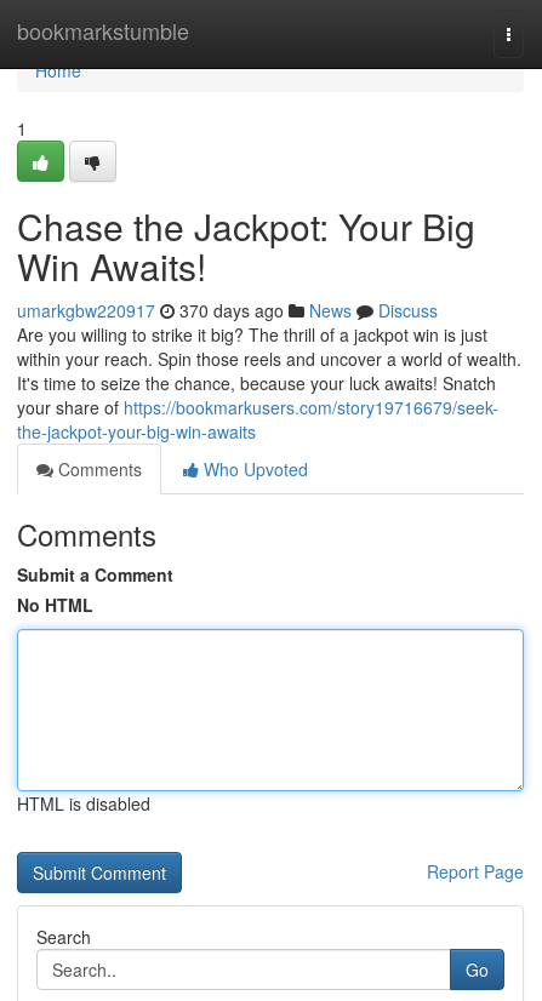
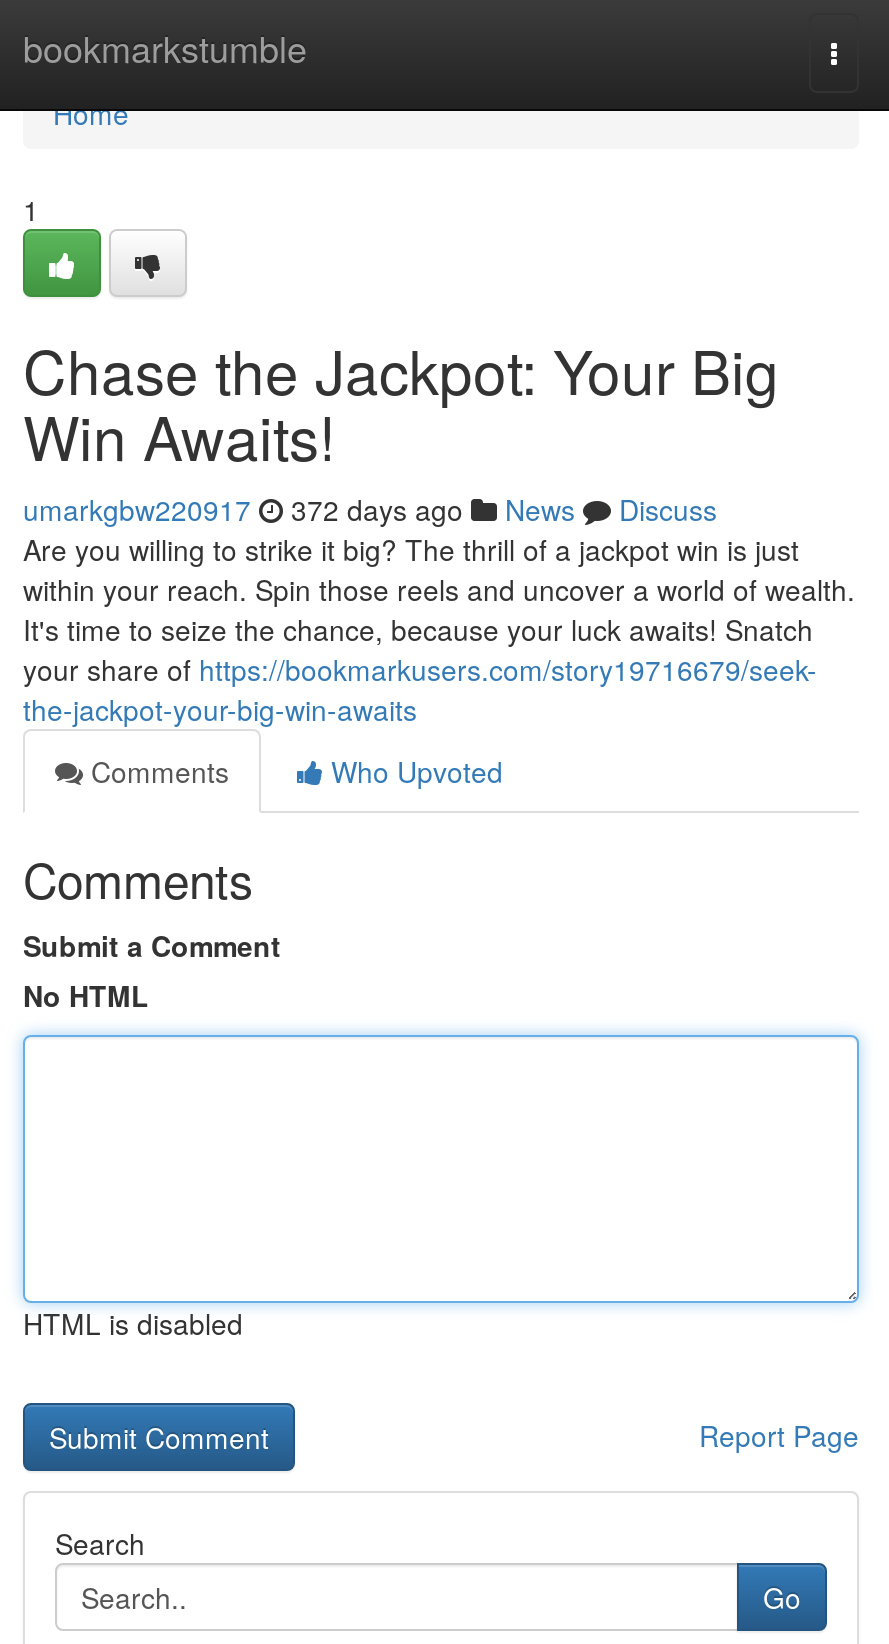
[17,298,438,322] umarkgbw220917 370 days ago News Discuss -> [23,489,717,529] umarkgbw220917 372 days ago News Discuss

